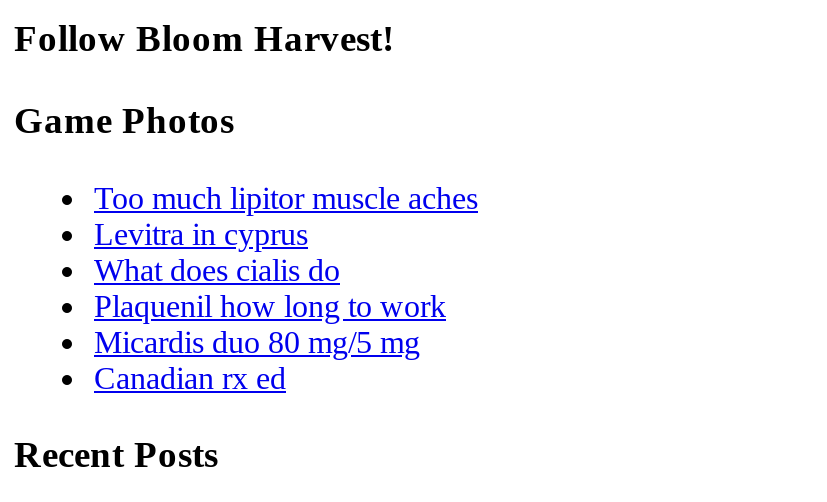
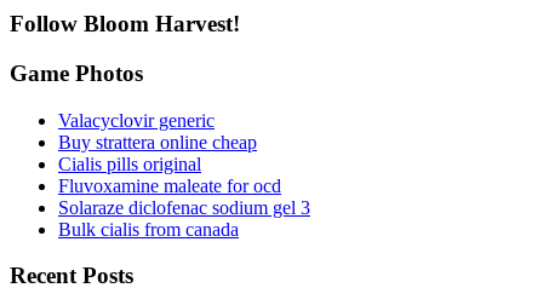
[94,180,478,394] Too much lipitor muscle aches | Levitra in cyprus | What does cialis do | Plaquenil how long to work | Micardis duo 80 mg/5 mg | Canadian rx ed -> [58,110,310,239] Valacyclovir generic | Buy strattera online cheap | Cialis pills original | Fluvoxamine maleate for ocd | Solaraze diclofenac sodium gel 3 | Bulk cialis from canada

